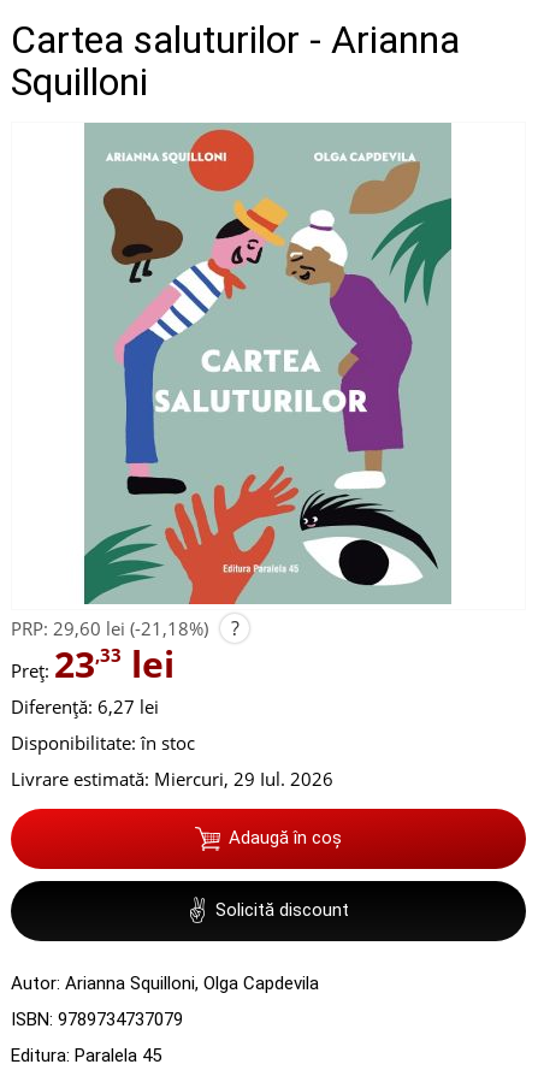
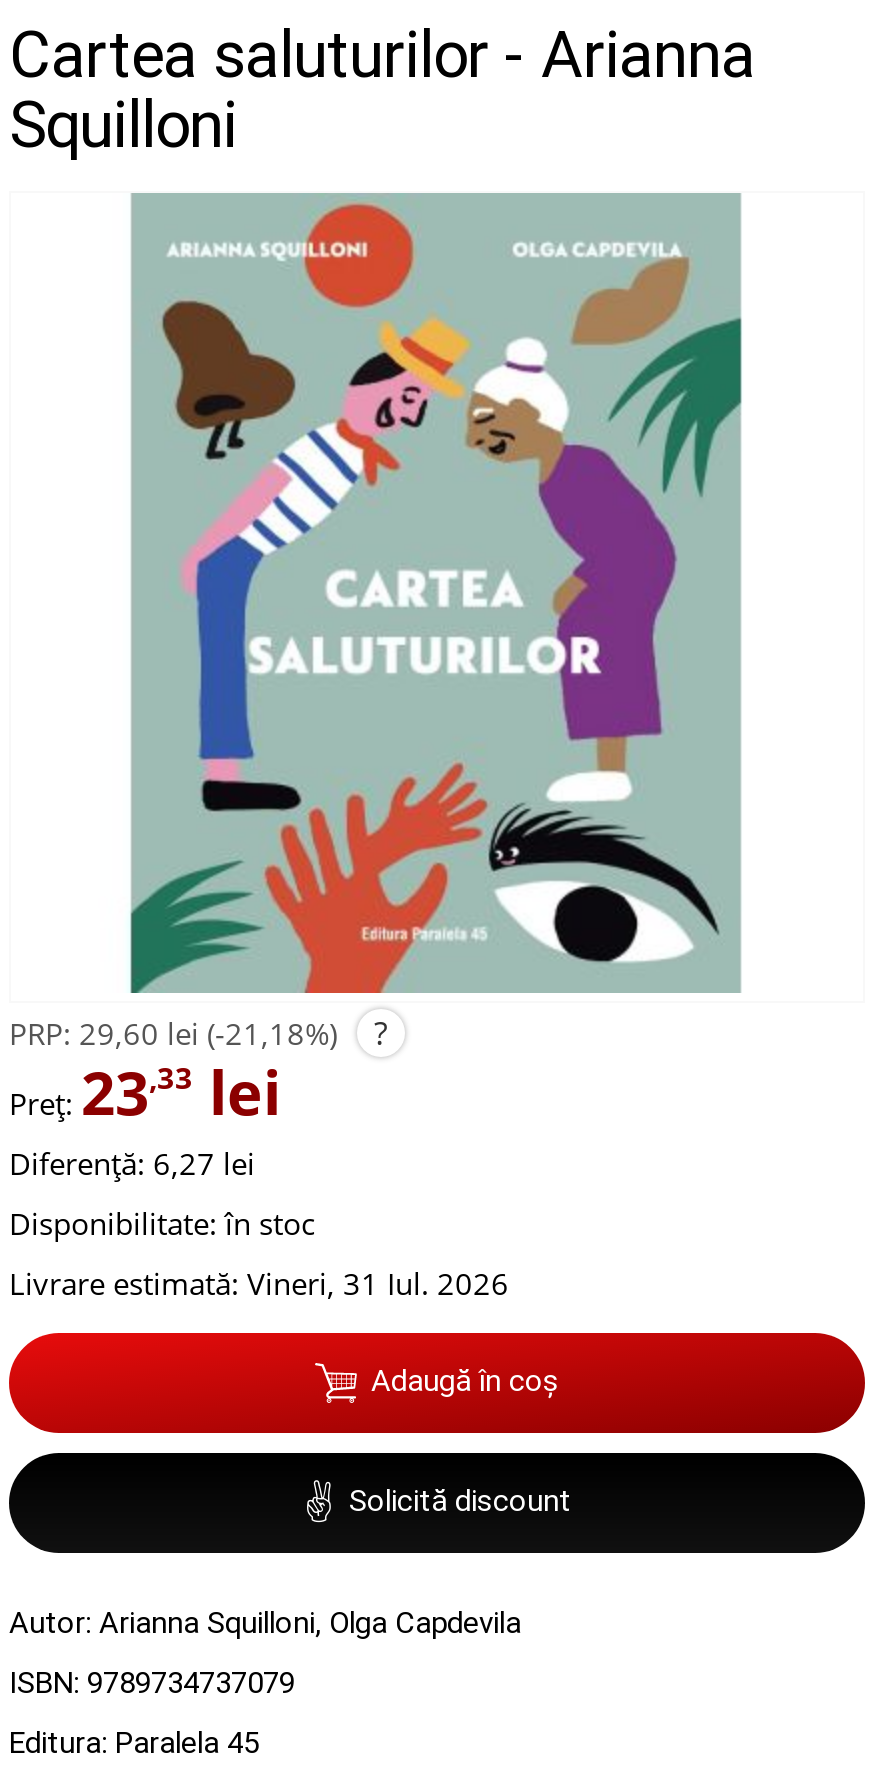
[11,766,333,790] Livrare estimată: Miercuri, 29 Iul. 2026 -> [9,1262,509,1302] Livrare estimată: Vineri, 31 Iul. 2026

